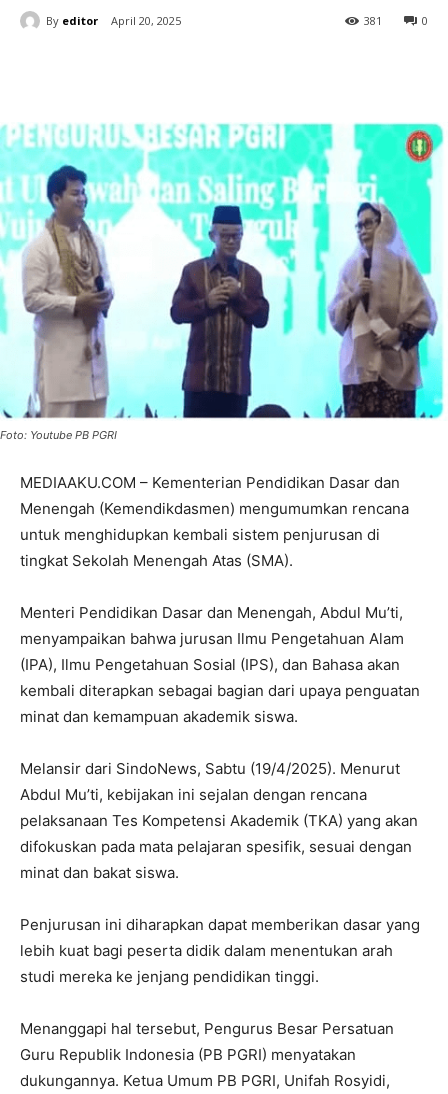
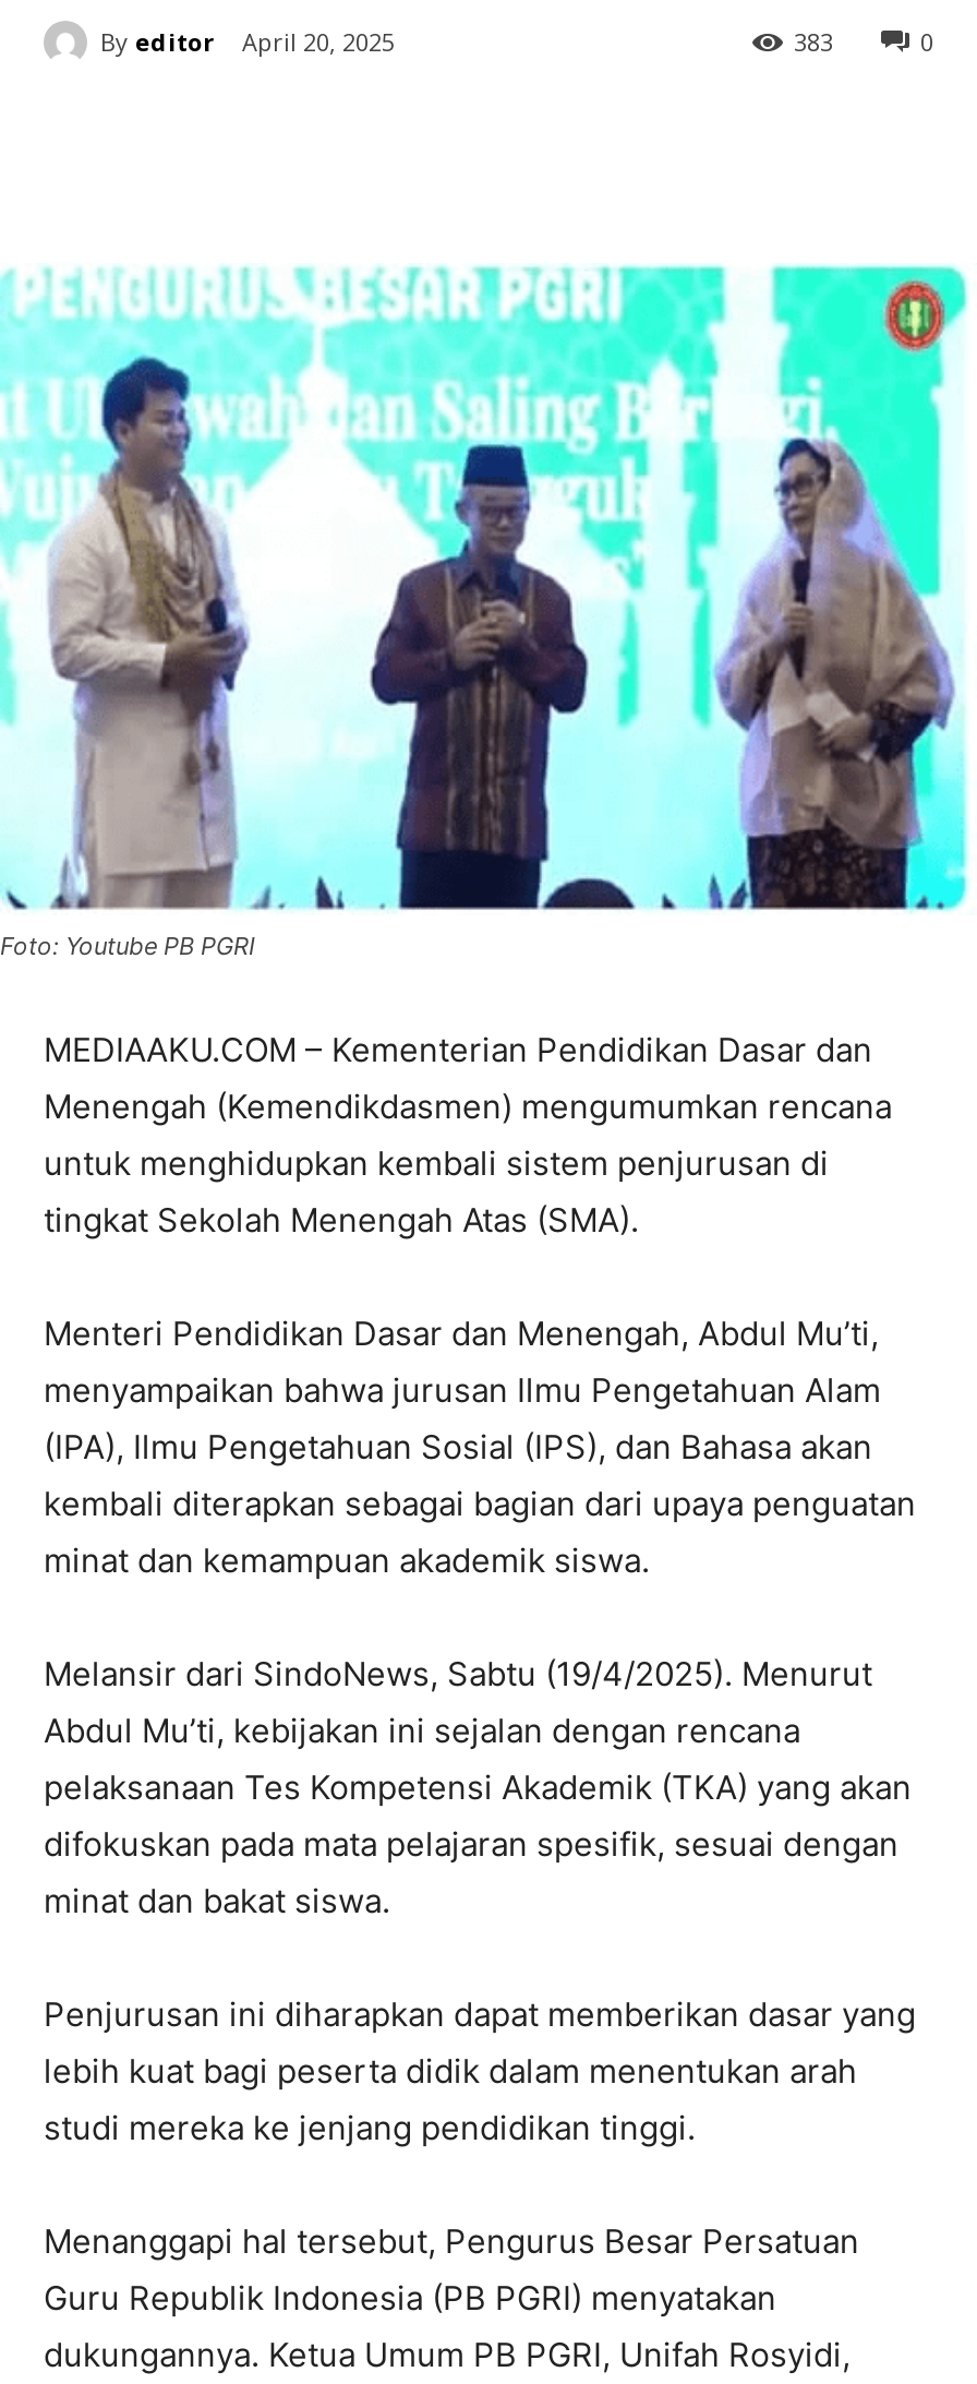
[364,13,382,28] 381 -> [794,25,833,58] 383

